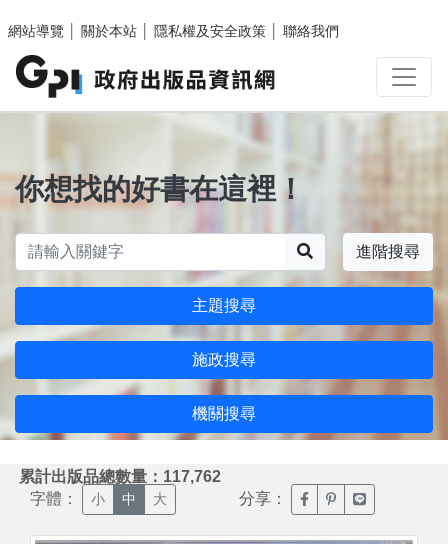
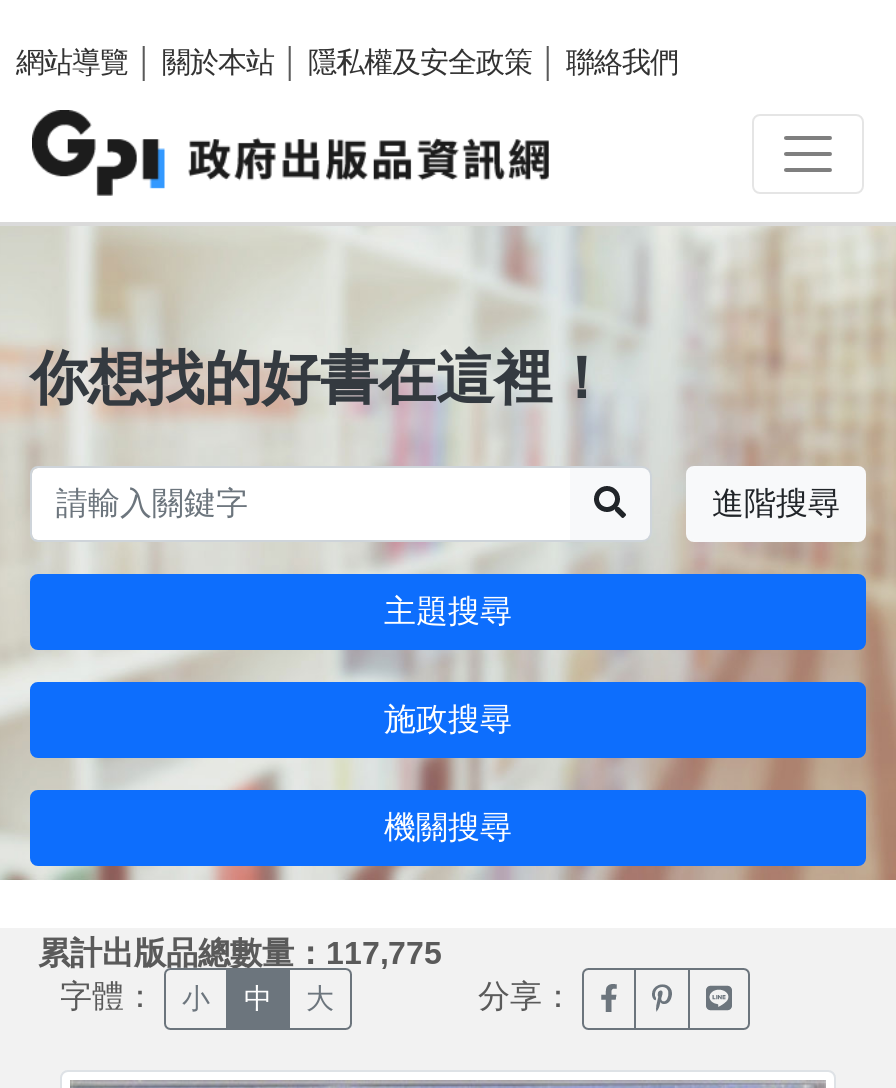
[19,468,221,485] 累計出版品總數量：117,762 -> [38,935,442,969] 累計出版品總數量：117,775

